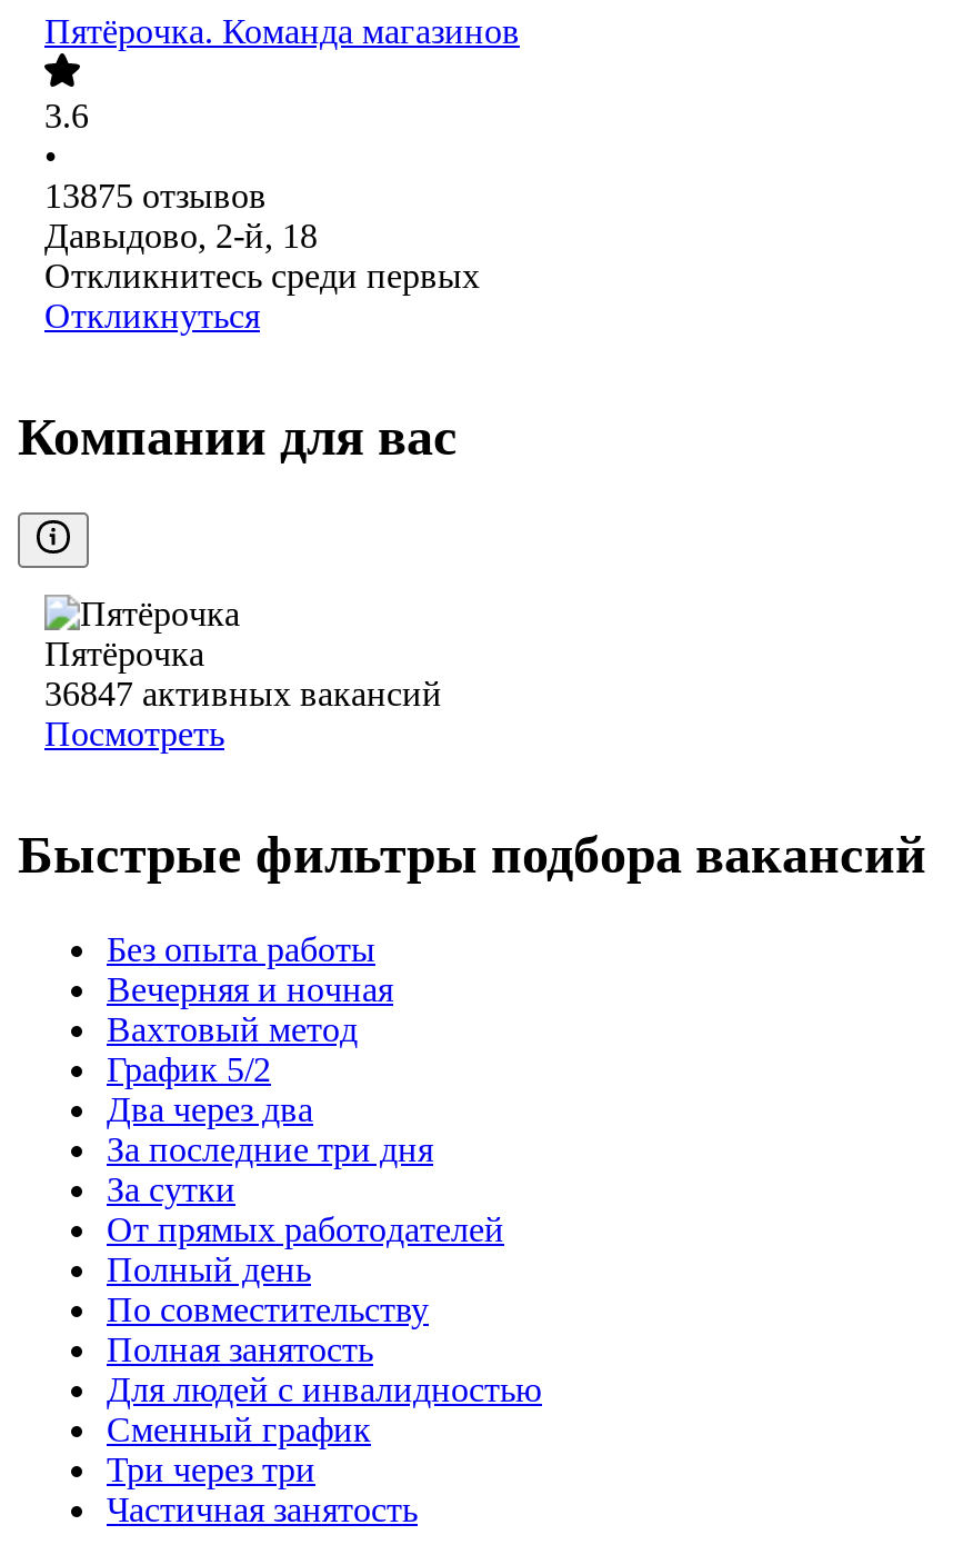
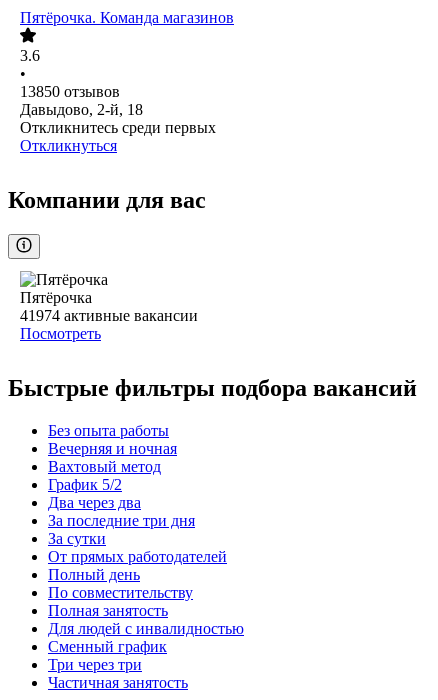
[44,178,267,216] 13875 отзывов -> [20,83,120,100] 13850 отзывов
[44,675,442,713] 36847 активных вакансий -> [20,307,198,324] 41974 активные вакансии

